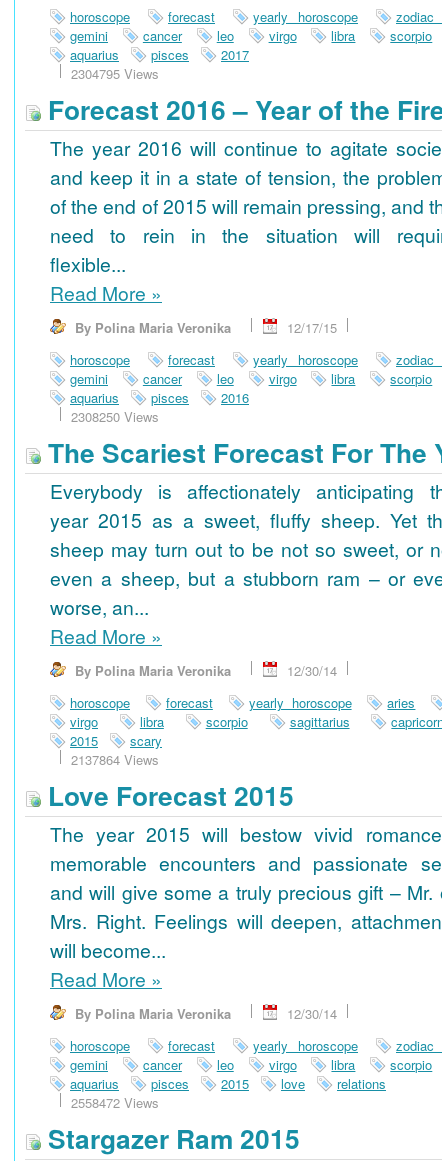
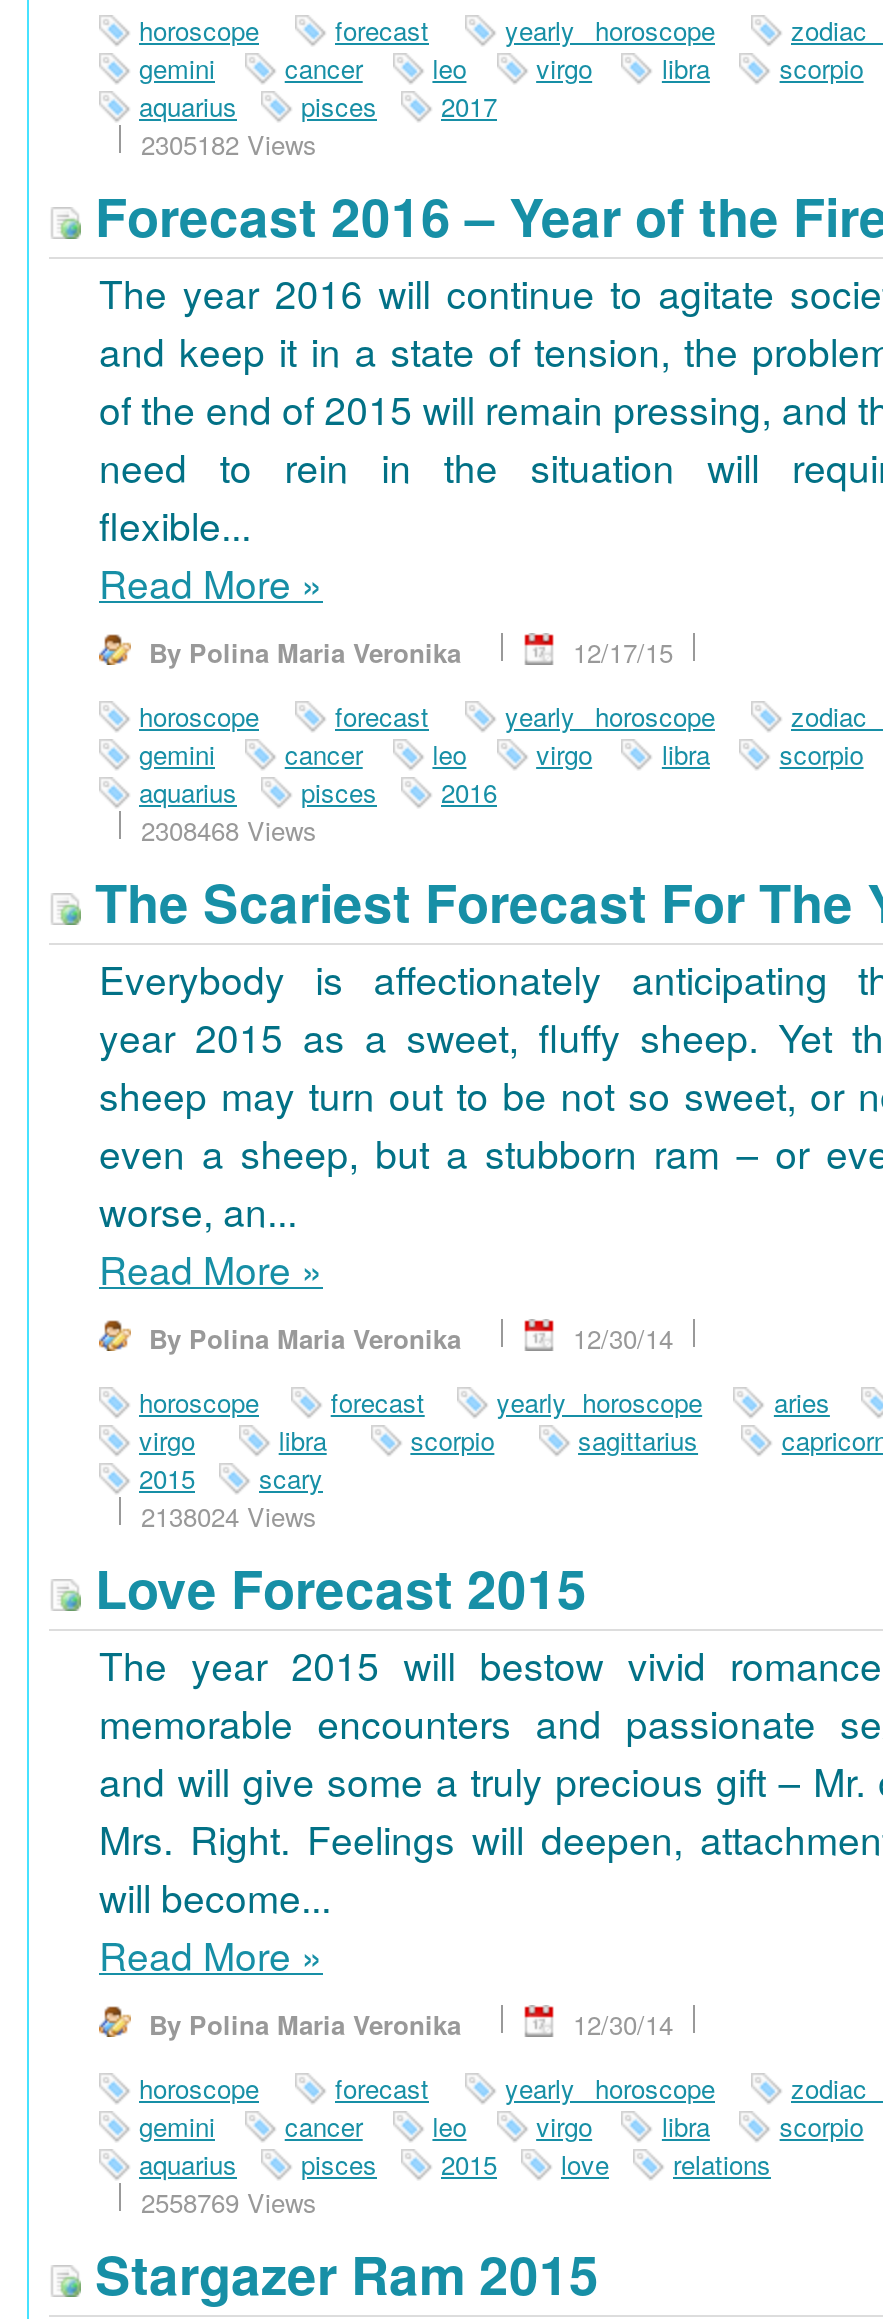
[71,64,159,83] 2304795 Views -> [141,125,317,163] 2305182 Views
[71,407,159,426] 2308250 Views -> [141,811,317,849] 2308468 Views
[71,750,159,769] 2137864 Views -> [141,1497,317,1535] 2138024 Views
[71,1093,159,1112] 2558472 Views -> [141,2183,317,2221] 2558769 Views

